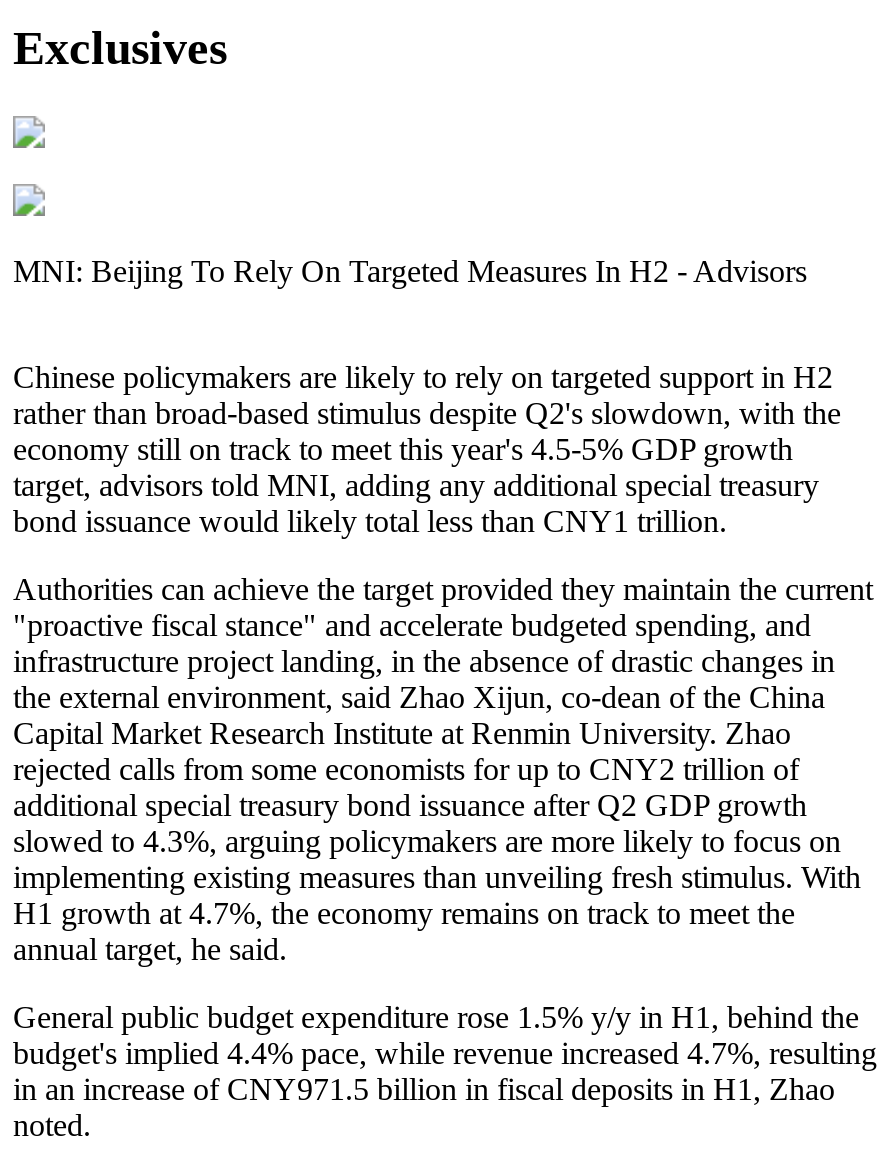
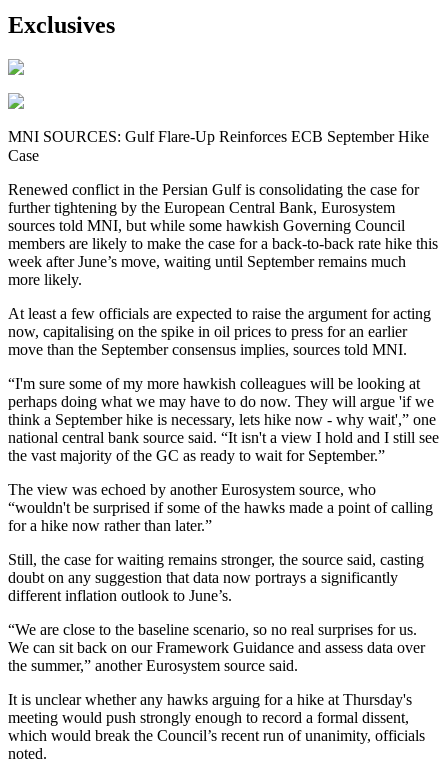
[13,254,877,1107] MNI: Beijing To Rely On Targeted Measures In H2 - Advisors | Chinese policymakers are likely to rely on targeted support in H2 | rather than broad-based stimulus despite Q2's slowdown, with the | economy still on track to meet this year's 4.5-5% GDP growth | target, advisors told MNI, adding any additional special treasury | bond issuance would likely total less than CNY1 trillion. | Authorities can achieve the target provided they maintain the current | "proactive fiscal stance" and accelerate budgeted spending, and | infrastructure project landing, in the absence of drastic changes in | the external environment, said Zhao Xijun, co-dean of the China | Capital Market Research Institute at Renmin University. Zhao | rejected calls from some economists for up to CNY2 trillion of | additional special treasury bond issuance after Q2 GDP growth | slowed to 4.3%, arguing policymakers are more likely to focus on | implementing existing measures than unveiling fresh stimulus. With | H1 growth at 4.7%, the economy remains on track to meet the | annual target, he said. | General public budget expenditure rose 1.5% y/y in H1, behind the | budget's implied 4.4% pace, while revenue increased 4.7%, resulting | in an increase of CNY971.5 billion in fiscal deposits in H1, Zhao -> [8,128,439,744] MNI SOURCES: Gulf Flare-Up Reinforces ECB September Hike | Case | Renewed conflict in the Persian Gulf is consolidating the case for | further tightening by the European Central Bank, Eurosystem | sources told MNI, but while some hawkish Governing Council | members are likely to make the case for a back-to-back rate hike this | week after June’s move, waiting until September remains much | more likely. | At least a few officials are expected to raise the argument for acting | now, capitalising on the spike in oil prices to press for an earlier | move than the September consensus implies, sources told MNI. | “I'm sure some of my more hawkish colleagues will be looking at | perhaps doing what we may have to do now. They will argue 'if we | think a September hike is necessary, lets hike now - why wait',” one | national central bank source said. “It isn't a view I hold and I still see | the vast majority of the GC as ready to wait for September.” | The view was echoed by another Eurosystem source, who | “wouldn't be surprised if some of the hawks made a point of calling | for a hike now rather than later.” | Still, the case for waiting remains stronger, the source said, casting | doubt on any suggestion that data now portrays a significantly | different inflation outlook to June’s. | “We are close to the baseline scenario, so no real surprises for us. | We can sit back on our Framework Guidance and assess data over | the summer,” another Eurosystem source said. | It is unclear whether any hawks arguing for a hike at Thursday's | meeting would push strongly enough to record a formal dissent, | which would break the Council’s recent run of unanimity, officials

